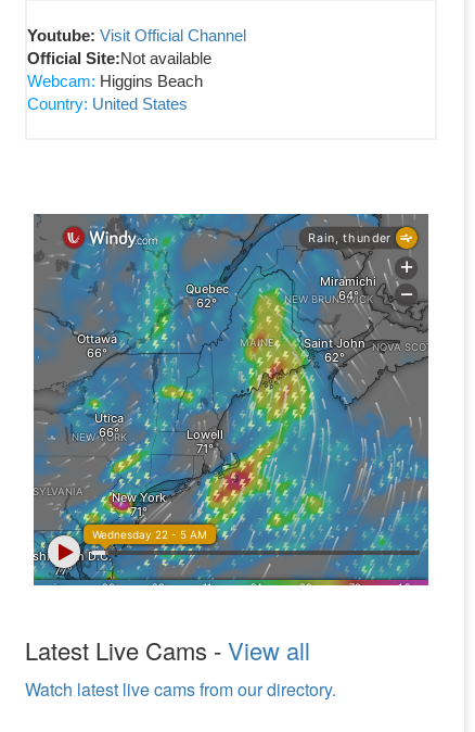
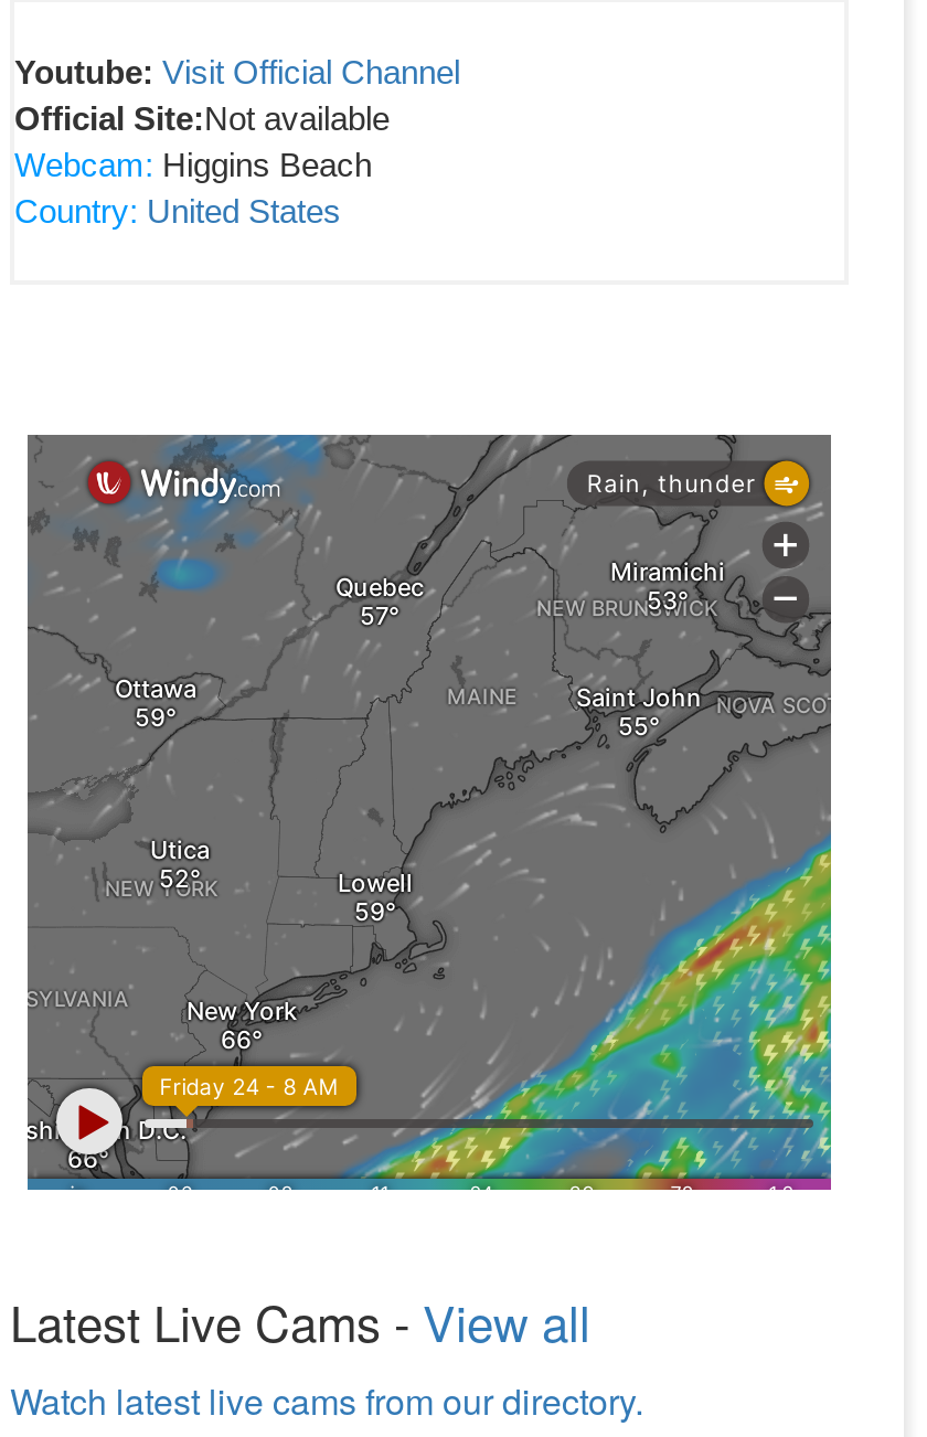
[34,213,429,580] [image] -> [28,433,833,1179] [image]

